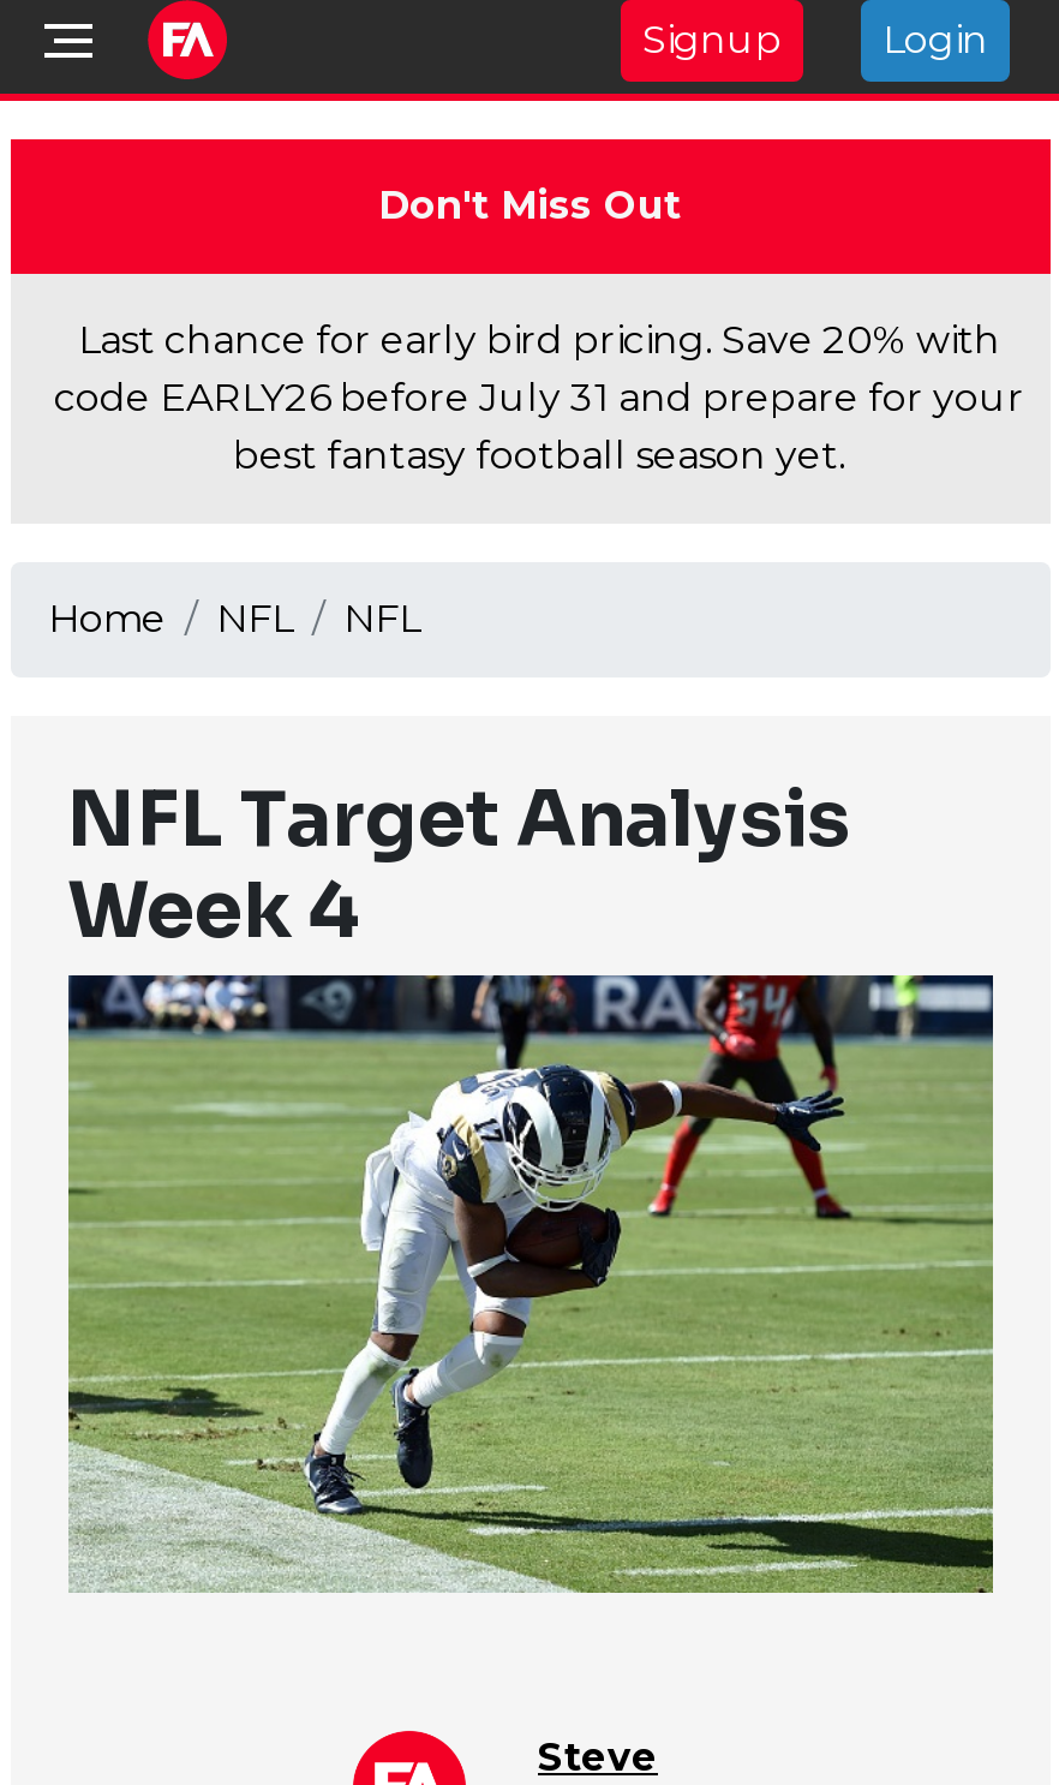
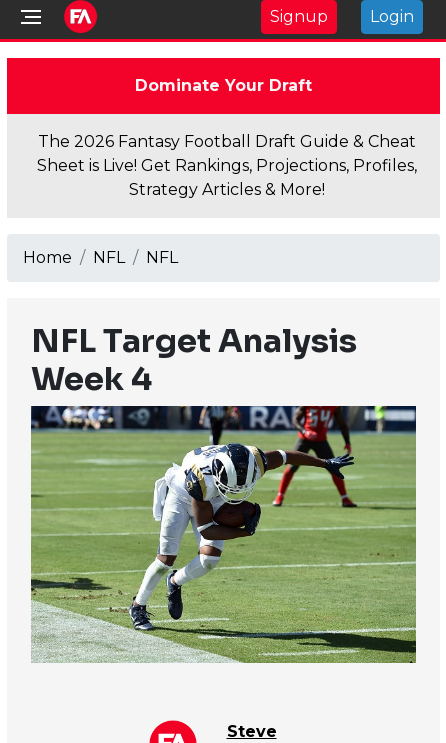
[378,183,681,228] Don't Miss Out -> [134,76,311,95] Dominate Your Draft
[54,317,1024,478] Last chance for early bird pricing. Save 20% with | code EARLY26 before July 31 and prepare for your | best fantasy football season yet. -> [37,132,417,199] The 2026 Fantasy Football Draft Guide & Cheat | Sheet is Live! Get Rankings, Projections, Profiles, | Strategy Articles & More!

